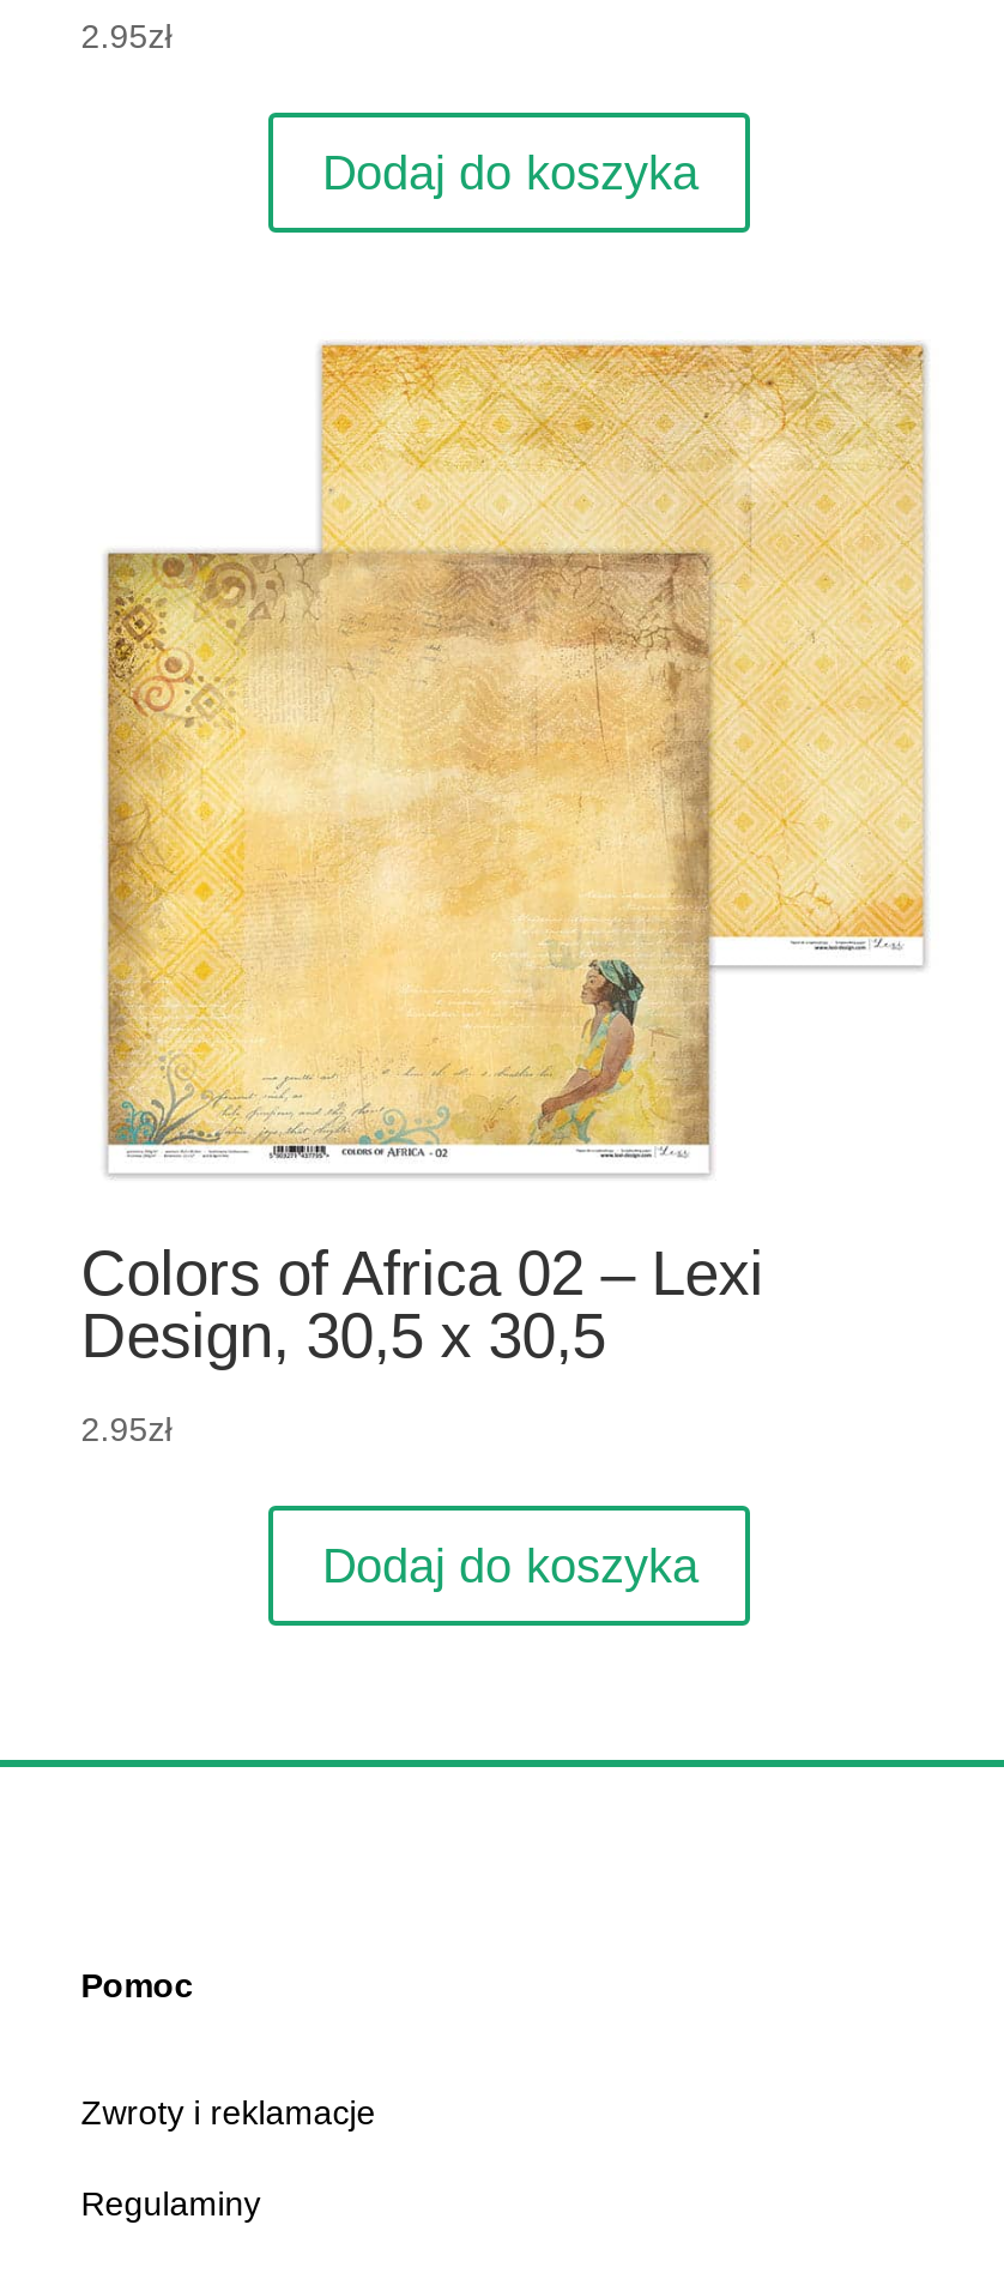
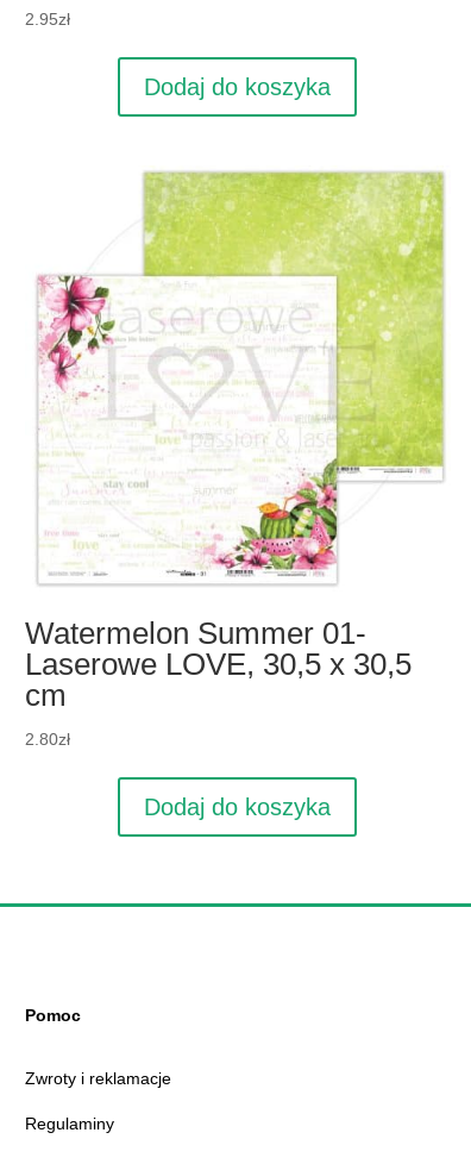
[81,343,925,1372] [image] | Colors of Africa 02 – Lexi | Design, 30,5 x 30,5 -> [25,171,444,713] [image] | Watermelon Summer 01- | Laserowe LOVE, 30,5 x 30,5 | cm
[81,1411,172,1449] 2.95zł -> [25,730,70,749] 2.80zł

